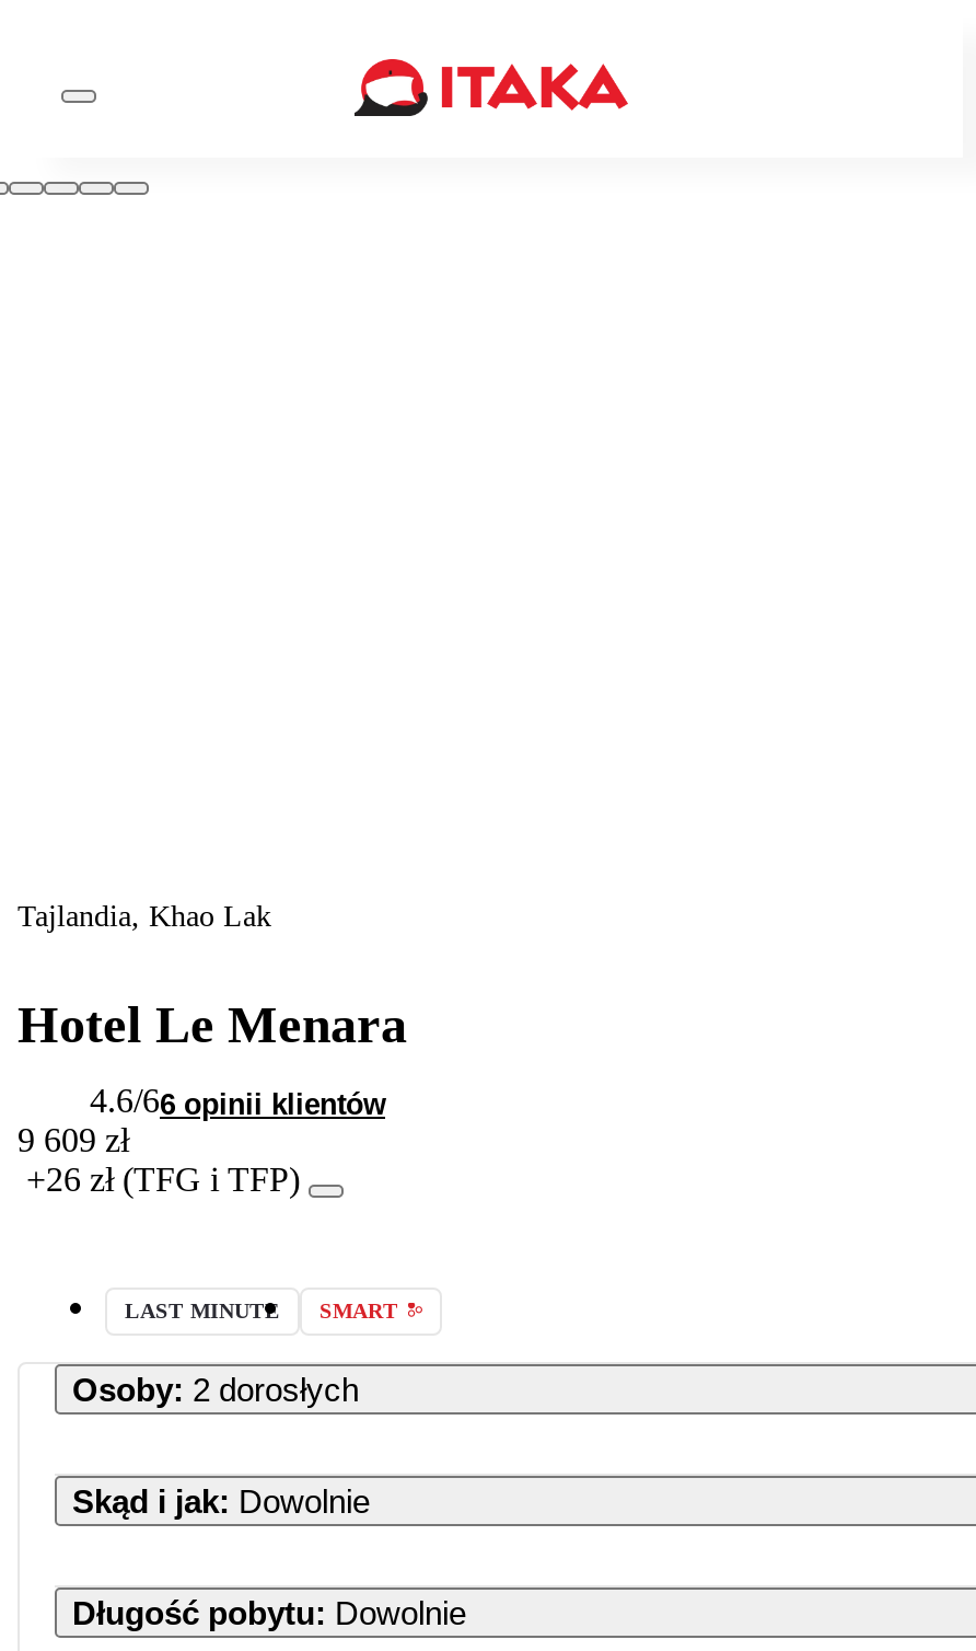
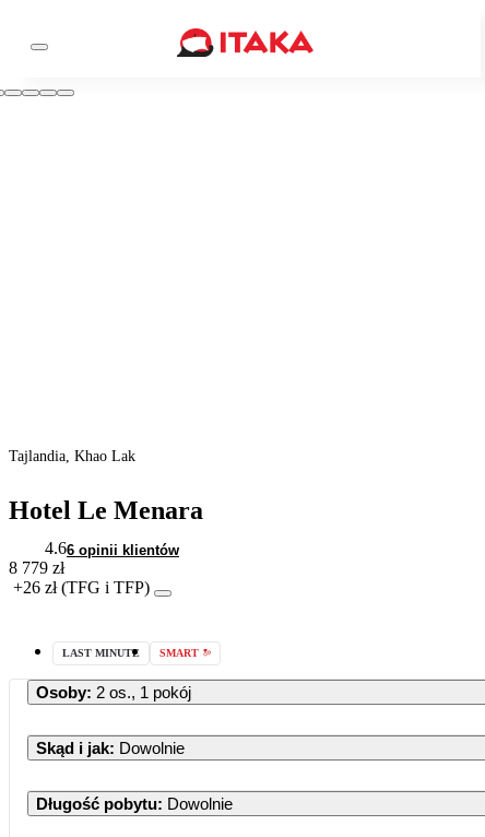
[18,1081,385,1157] 4.6/66 opinii klientów | 9 609 zł -> [9,538,179,576] 4.66 opinii klientów | 8 779 zł
[72,1370,359,1407] Osoby: 2 dorosłych -> [36,682,191,701] Osoby: 2 os., 1 pokój

